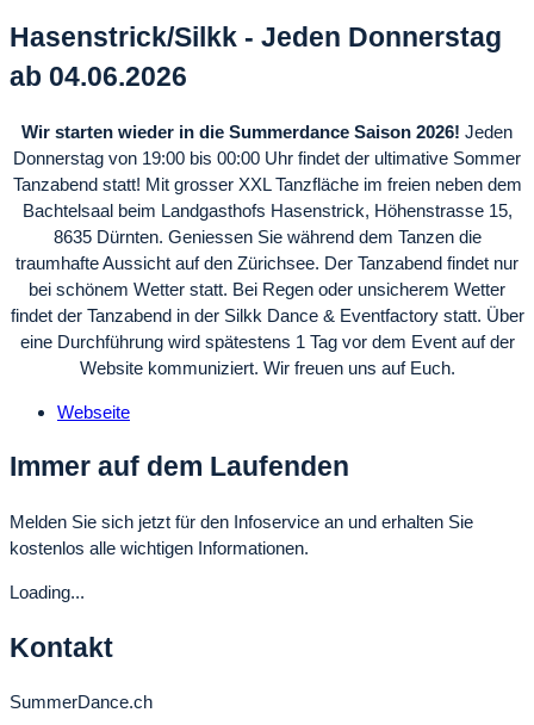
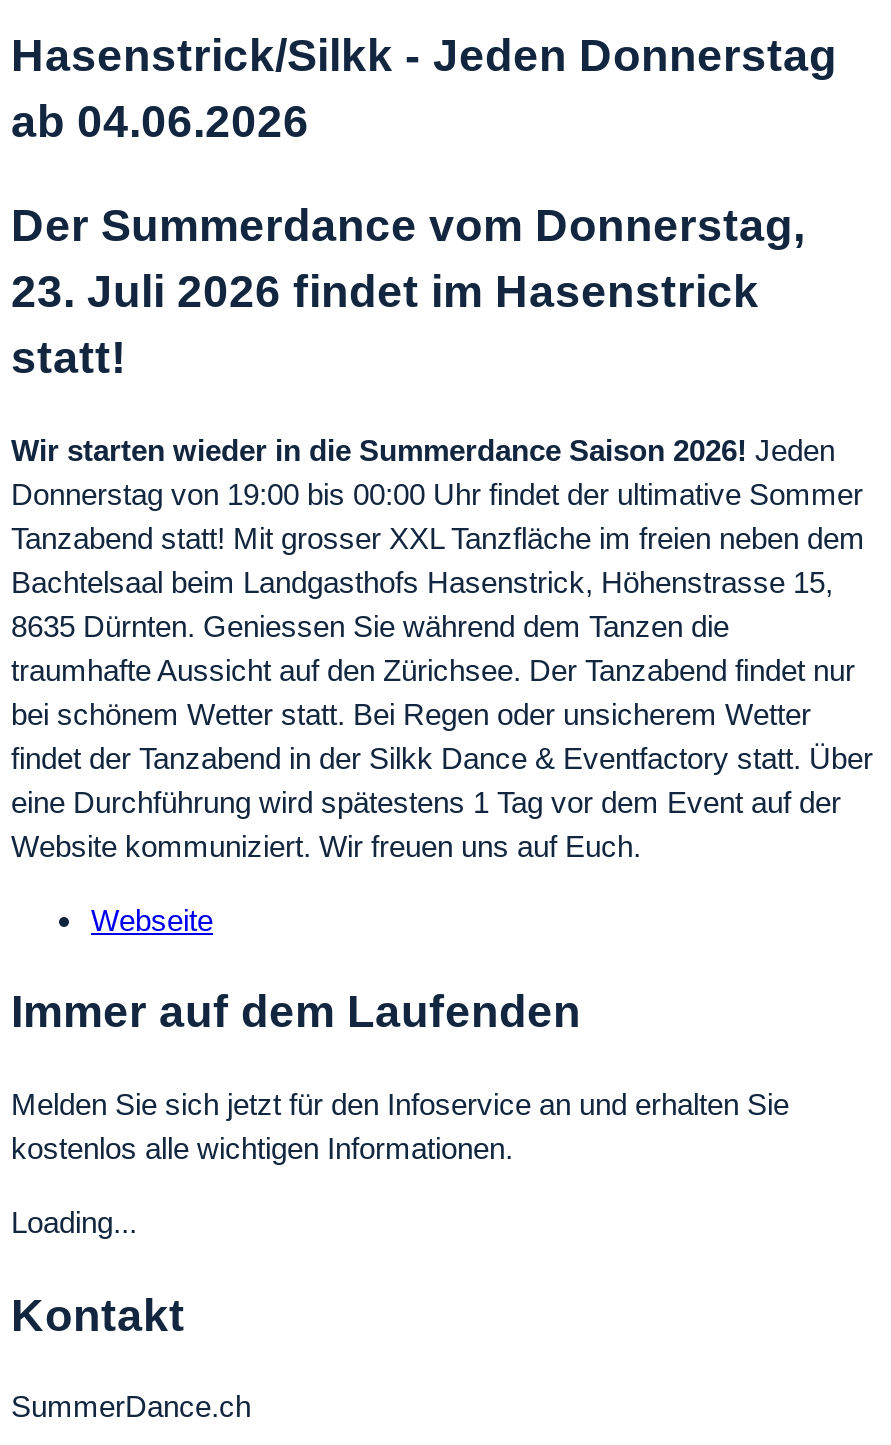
none -> [11,201,805,383] Der Summerdance vom Donnerstag, | 23. Juli 2026 findet im Hasenstrick | statt!

